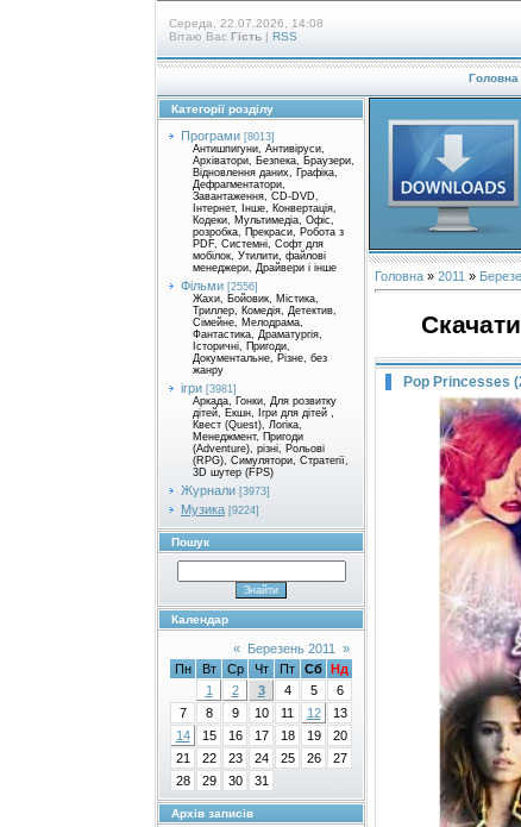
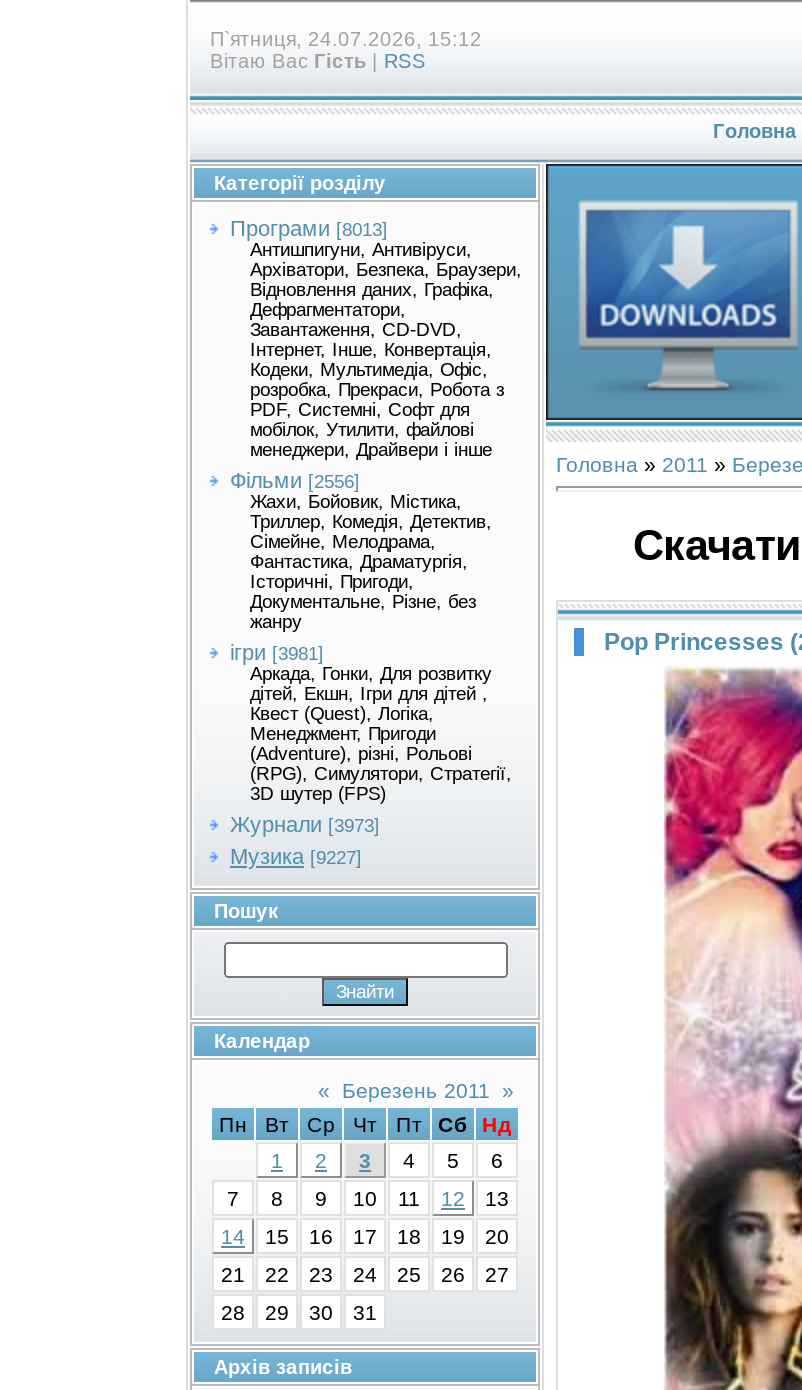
[169,17,324,30] Середа, 22.07.2026, 14:08 -> [210,28,482,50] П`ятниця, 24.07.2026, 15:12
[181,502,259,516] Музика [9224] -> [230,844,362,868] Музика [9227]

